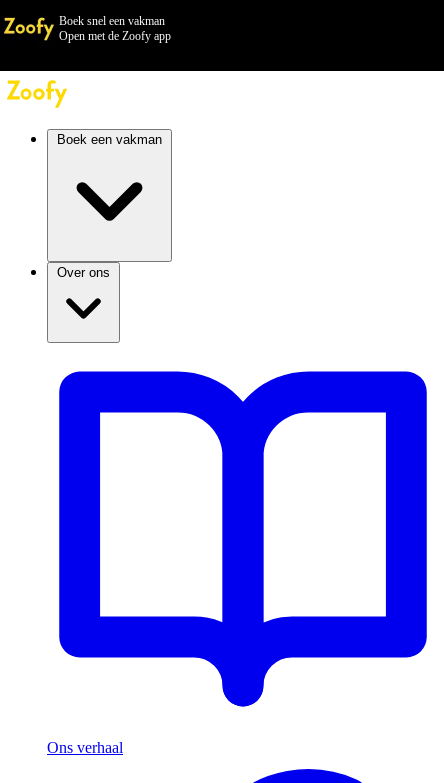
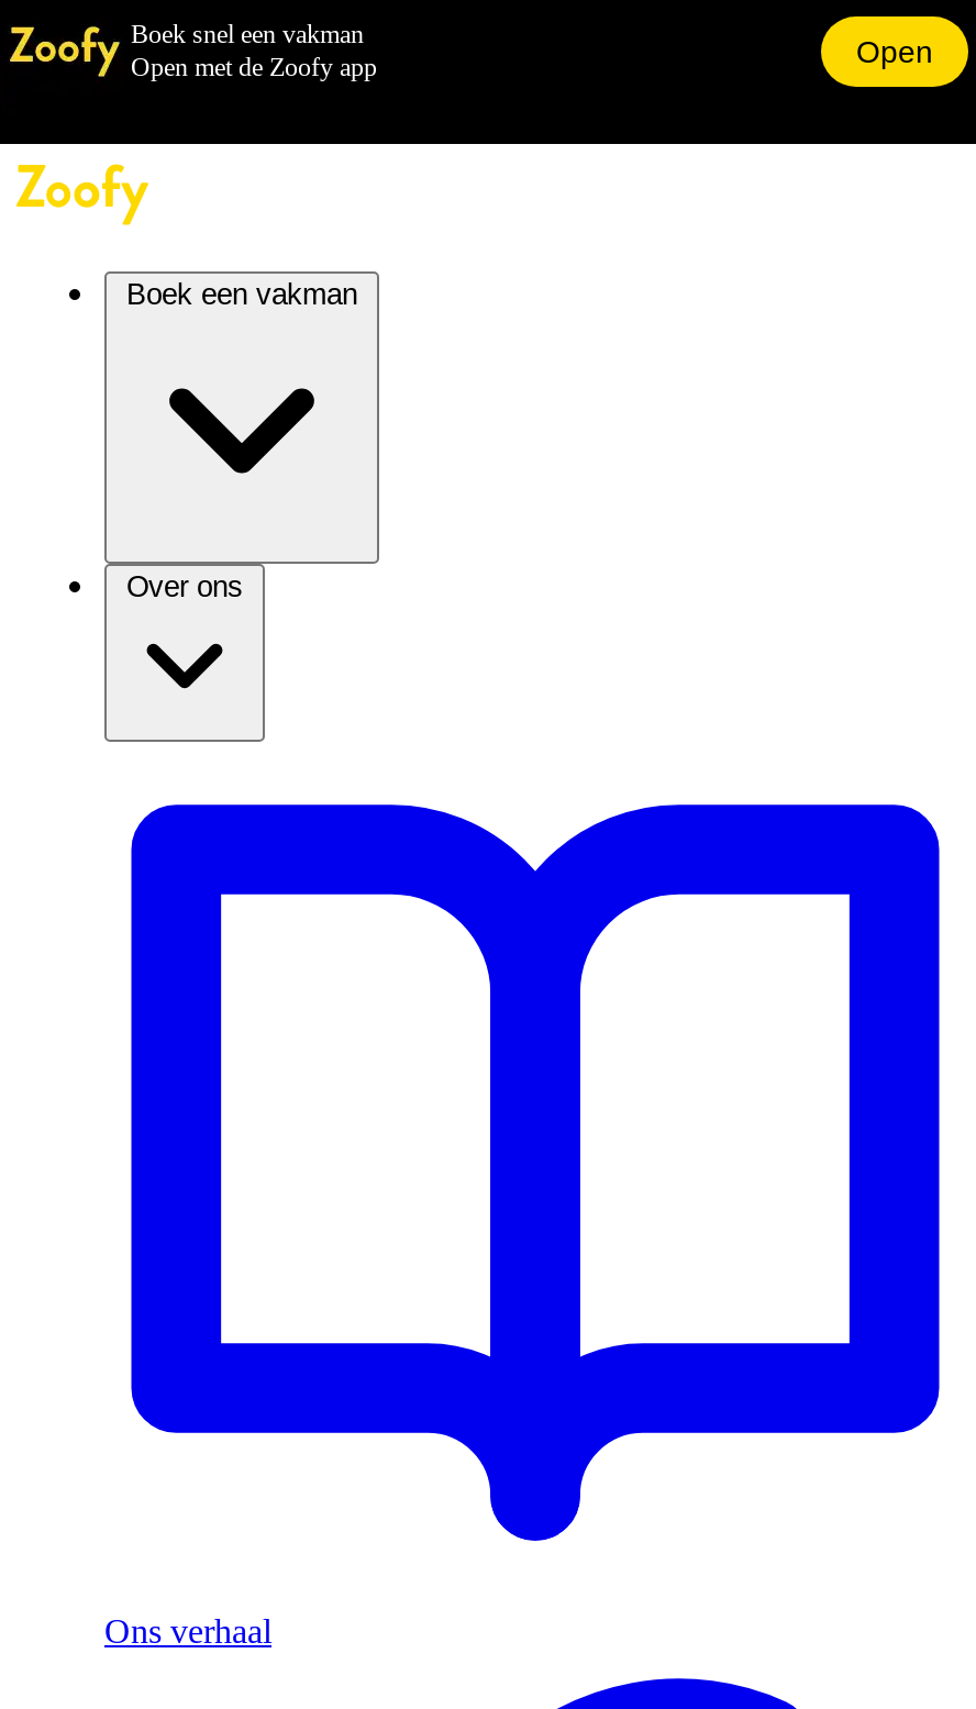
none -> [856,34,933,69] Open

